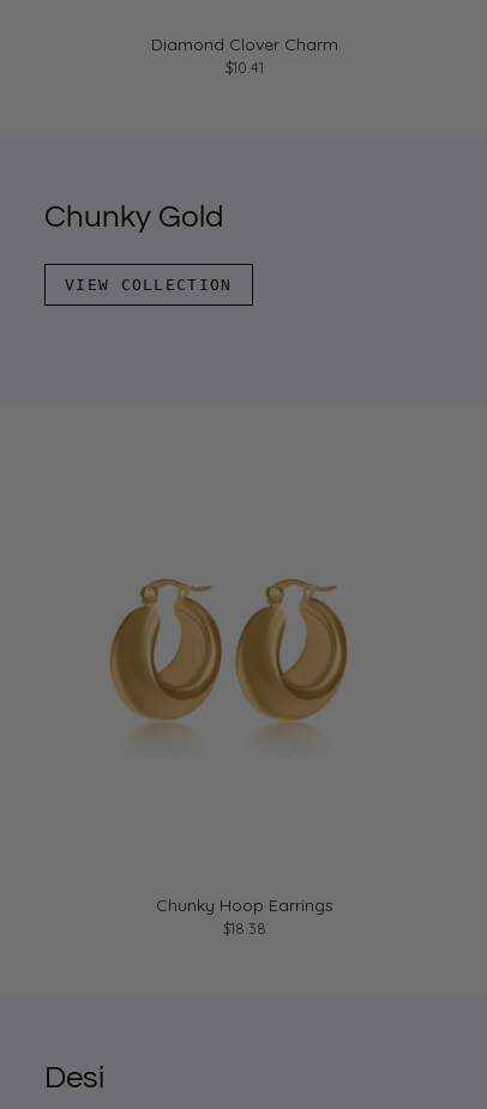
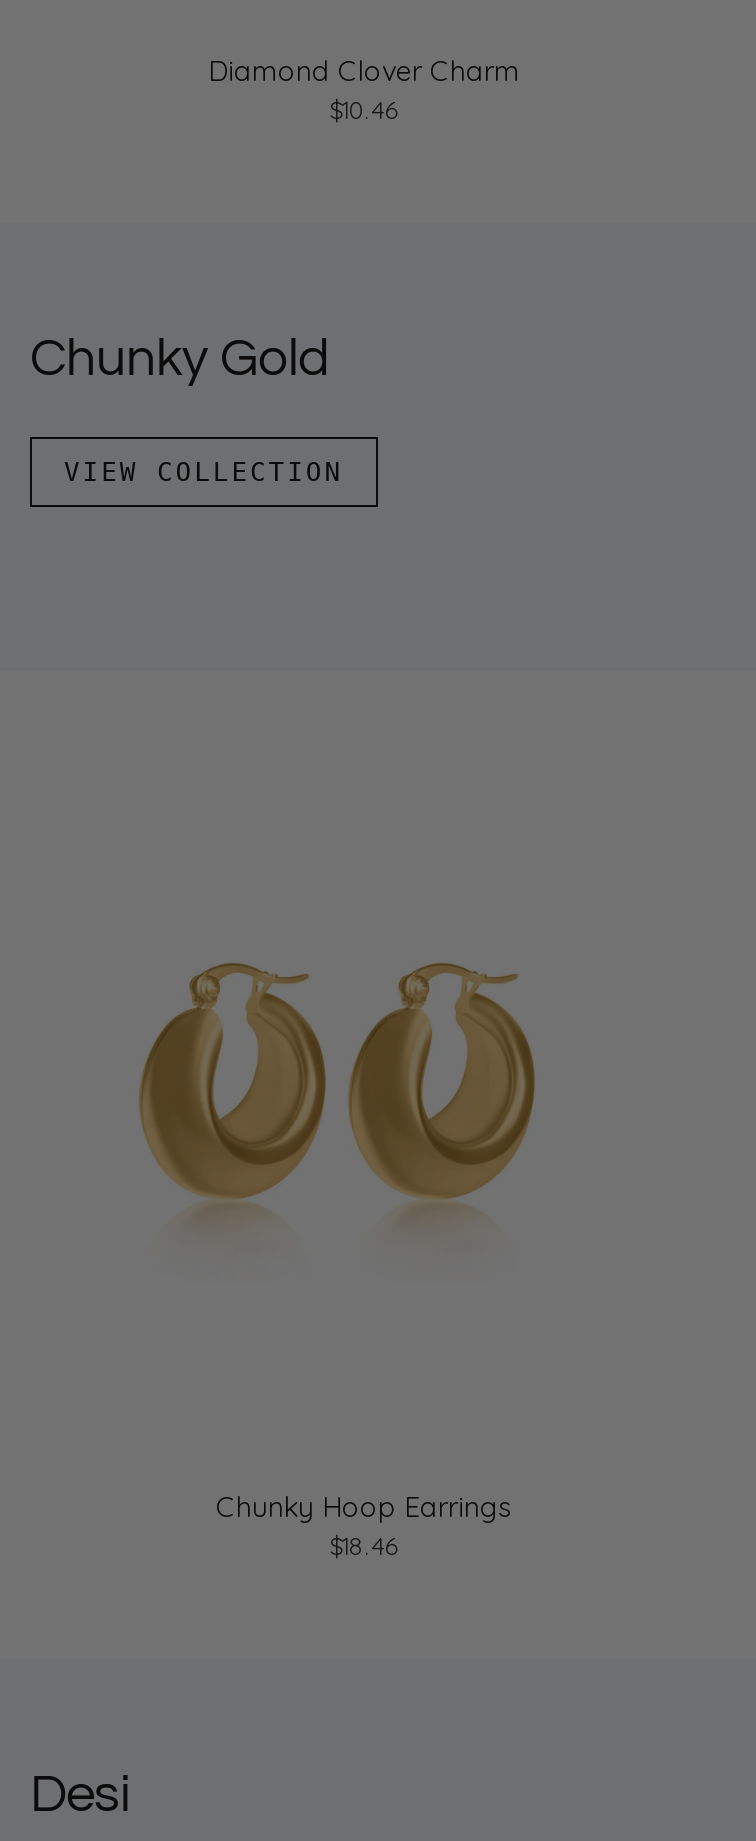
[226,58,264,77] $10.41 -> [329,93,399,125] $10.46
[223,918,266,937] $18.38 -> [329,1529,399,1561] $18.46

